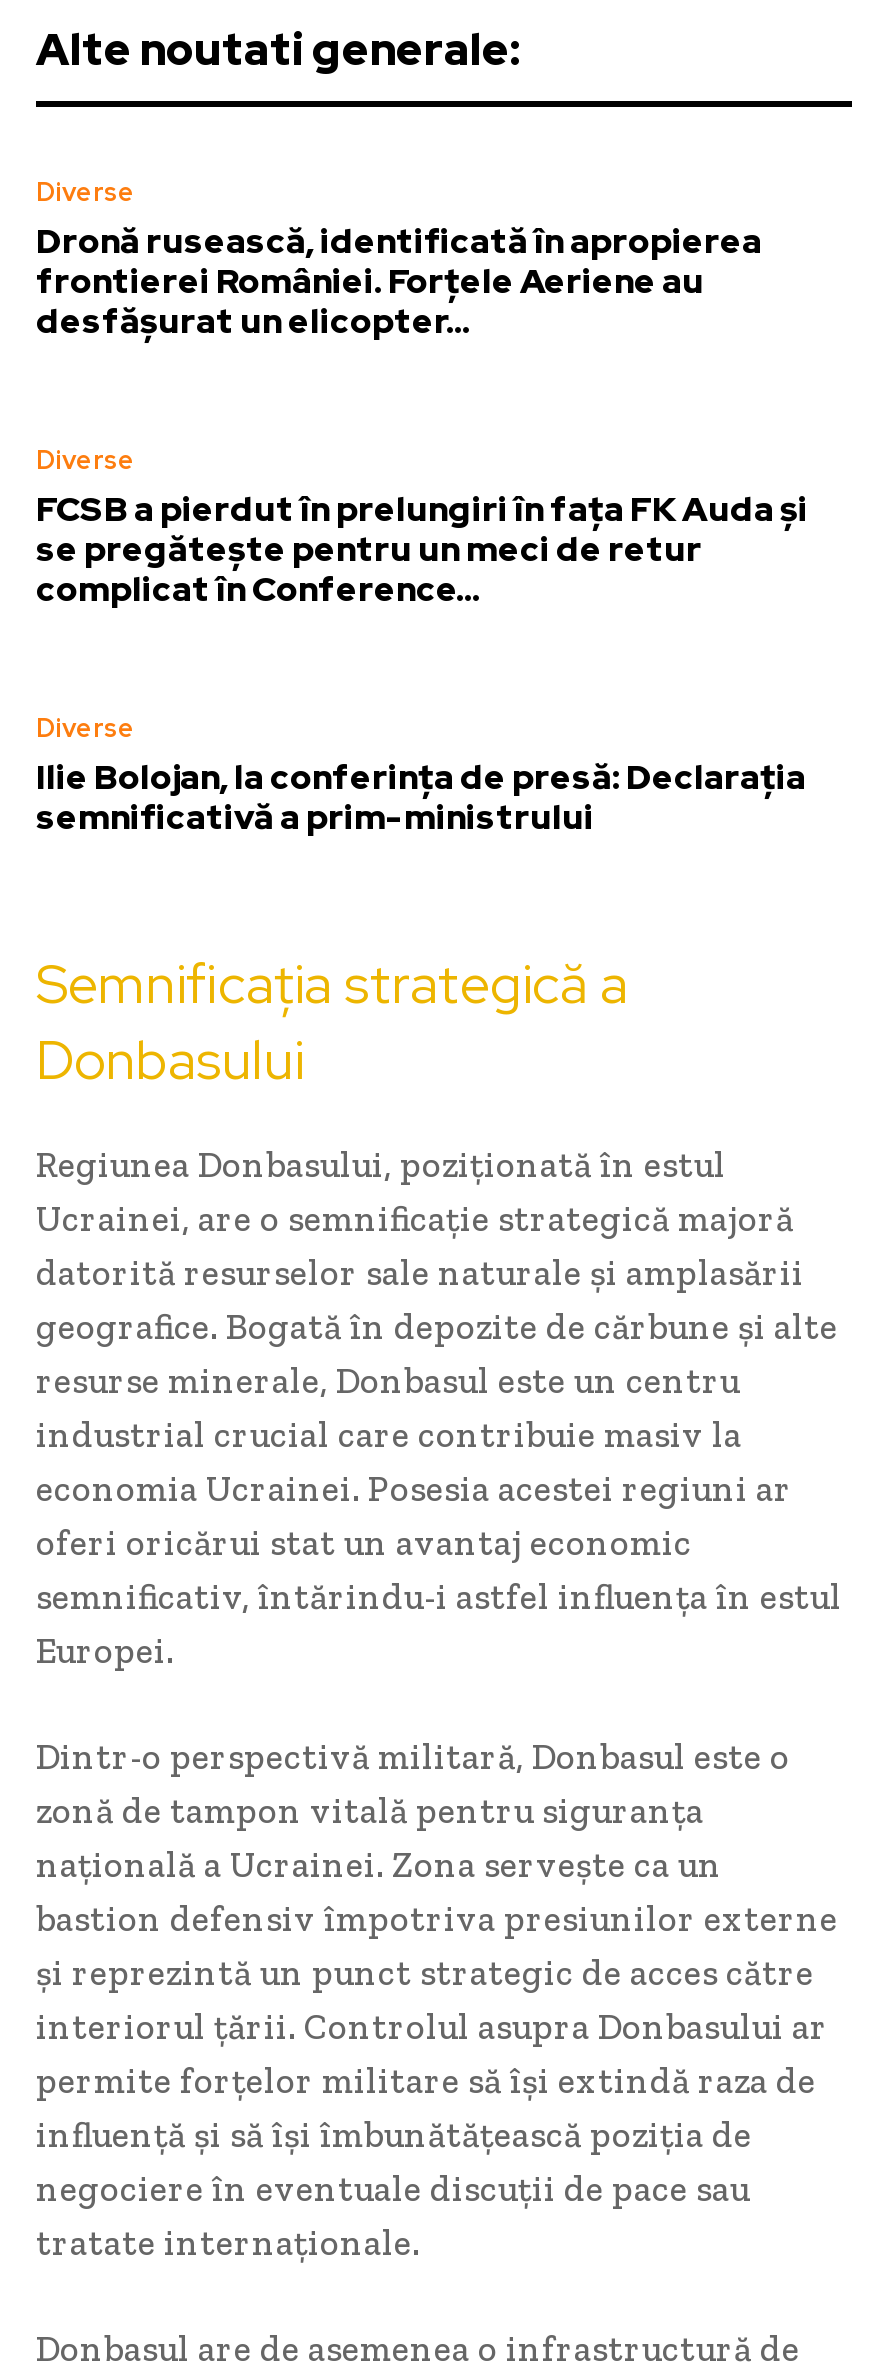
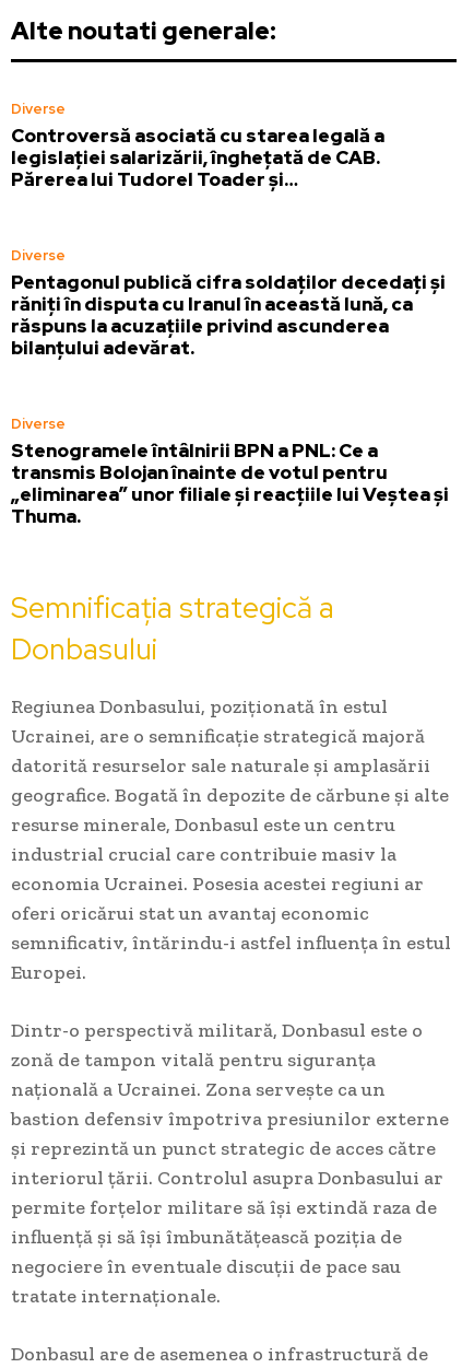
[36,218,762,342] Dronă rusească, identificată în apropierea | frontierei României. Forțele Aeriene au | desfășurat un elicopter… -> [11,123,384,191] Controversă asociată cu starea legală a | legislației salarizării, înghețată de CAB. | Părerea lui Tudorel Toader și…
[36,486,808,610] FCSB a pierdut în prelungiri în fața FK Auda și | se pregătește pentru un meci de retur | complicat în Conference… -> [11,270,446,359] Pentagonul publică cifra soldaților decedați și | răniți în disputa cu Iranul în această lună, ca | răspuns la acuzațiile privind ascunderea | bilanțului adevărat.
[36,754,806,838] Ilie Bolojan, la conferința de presă: Declarația | semnificativă a prim-ministrului -> [11,438,449,528] Stenogramele întâlnirii BPN a PNL: Ce a | transmis Bolojan înainte de votul pentru | „eliminarea” unor filiale și reacțiile lui Veștea și | Thuma.

